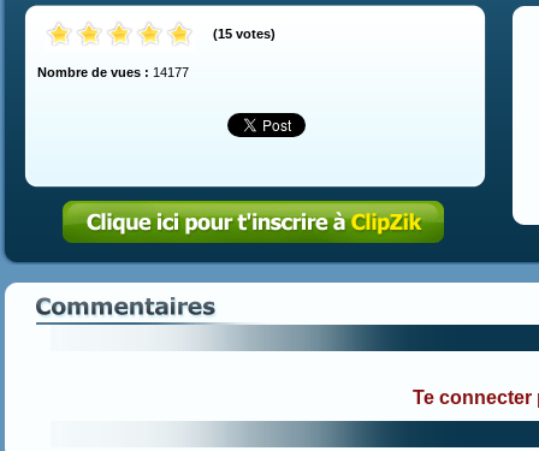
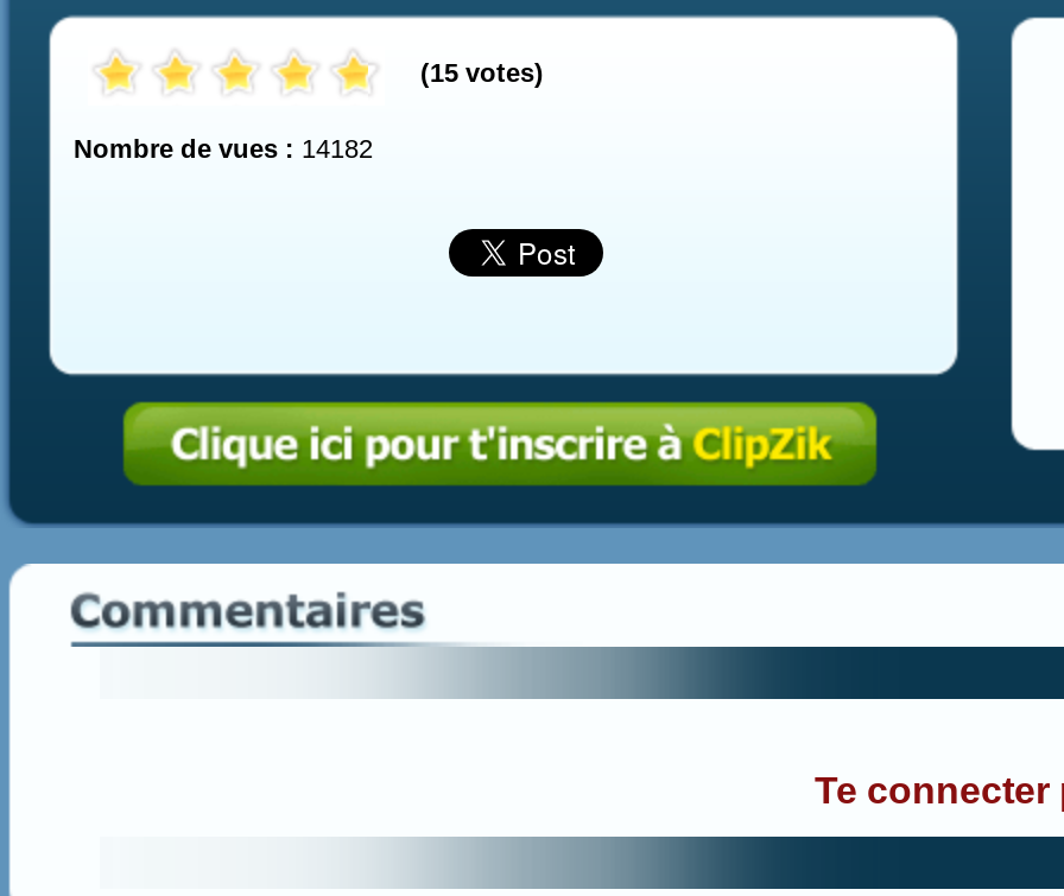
[37,65,189,79] Nombre de vues : 14177 -> [74,134,373,163] Nombre de vues : 14182

